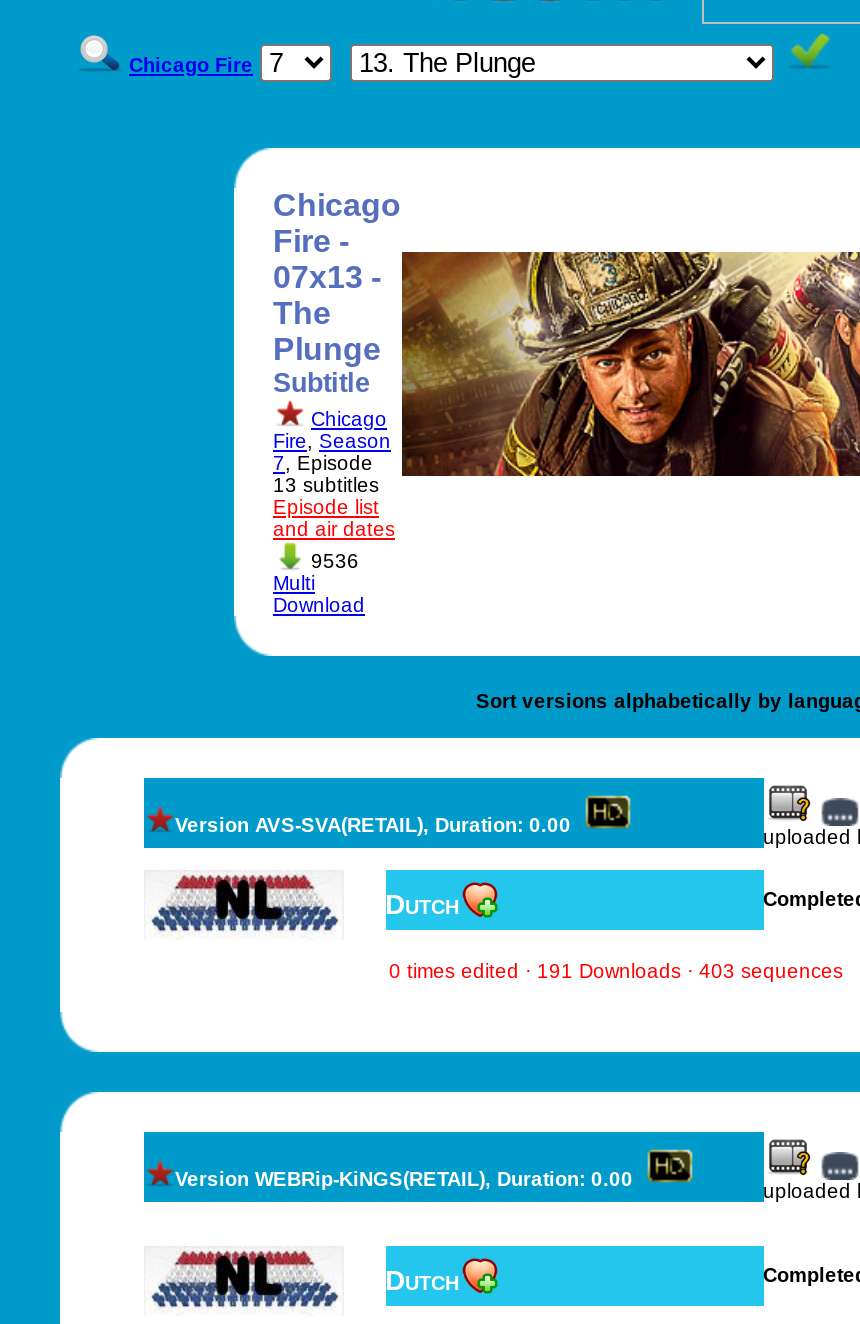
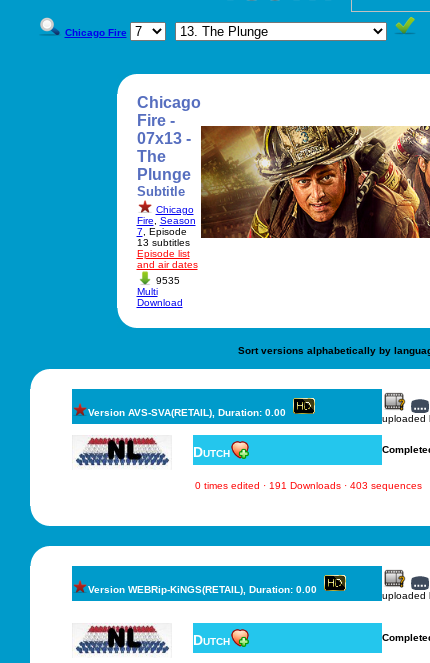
[305,550,359,572] 9536 -> [152,275,179,286] 9535

